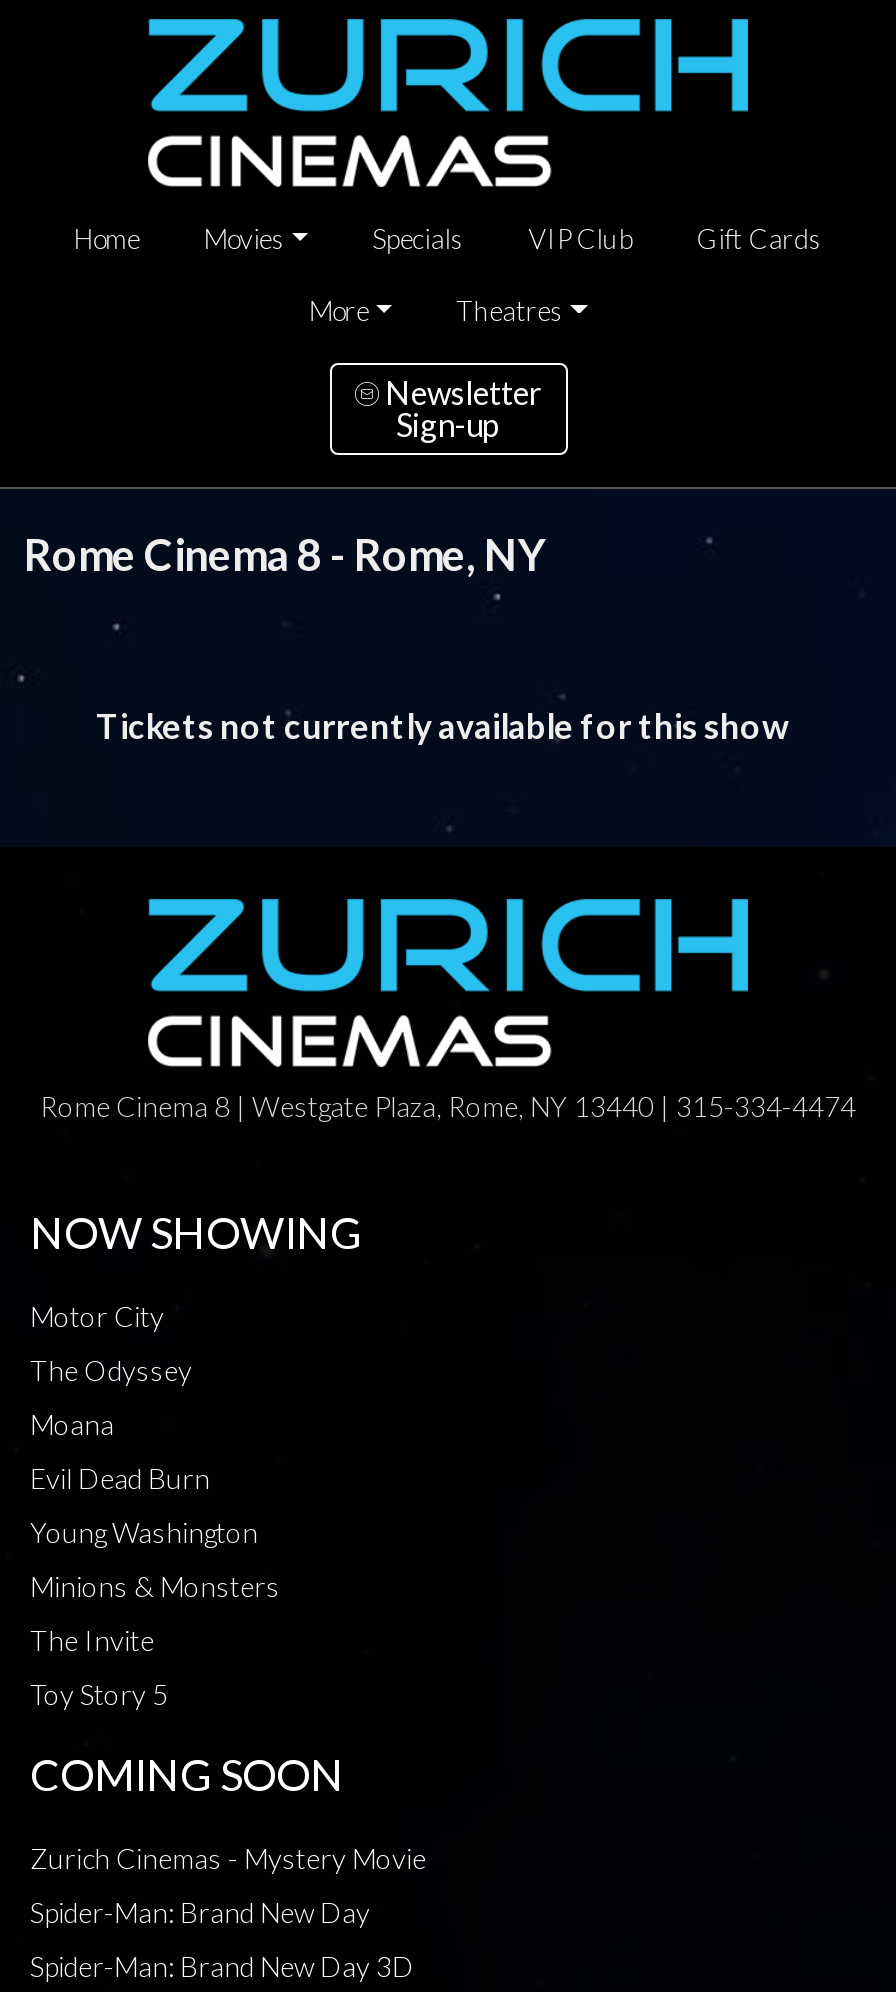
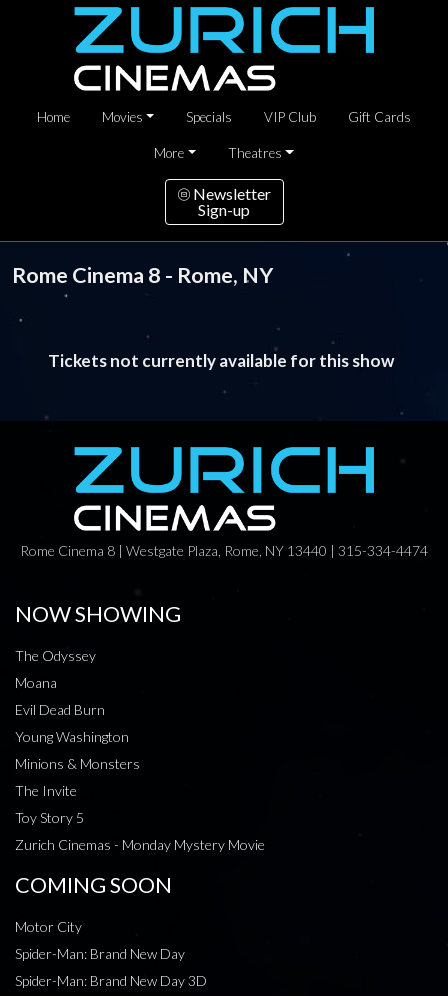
moved [30,1299,164,1333] -> [15,918,82,935]: Motor City
moved [30,1353,280,1711] -> [15,647,140,826]: The Odyssey | Moana | Evil Dead Burn | Young Washington | Minions & Monsters | The Invite | Toy Story 5
none -> [15,836,265,853] Zurich Cinemas - Monday Mystery Movie
[30,1841,426,1875] Zurich Cinemas - Mystery Movie -> none

